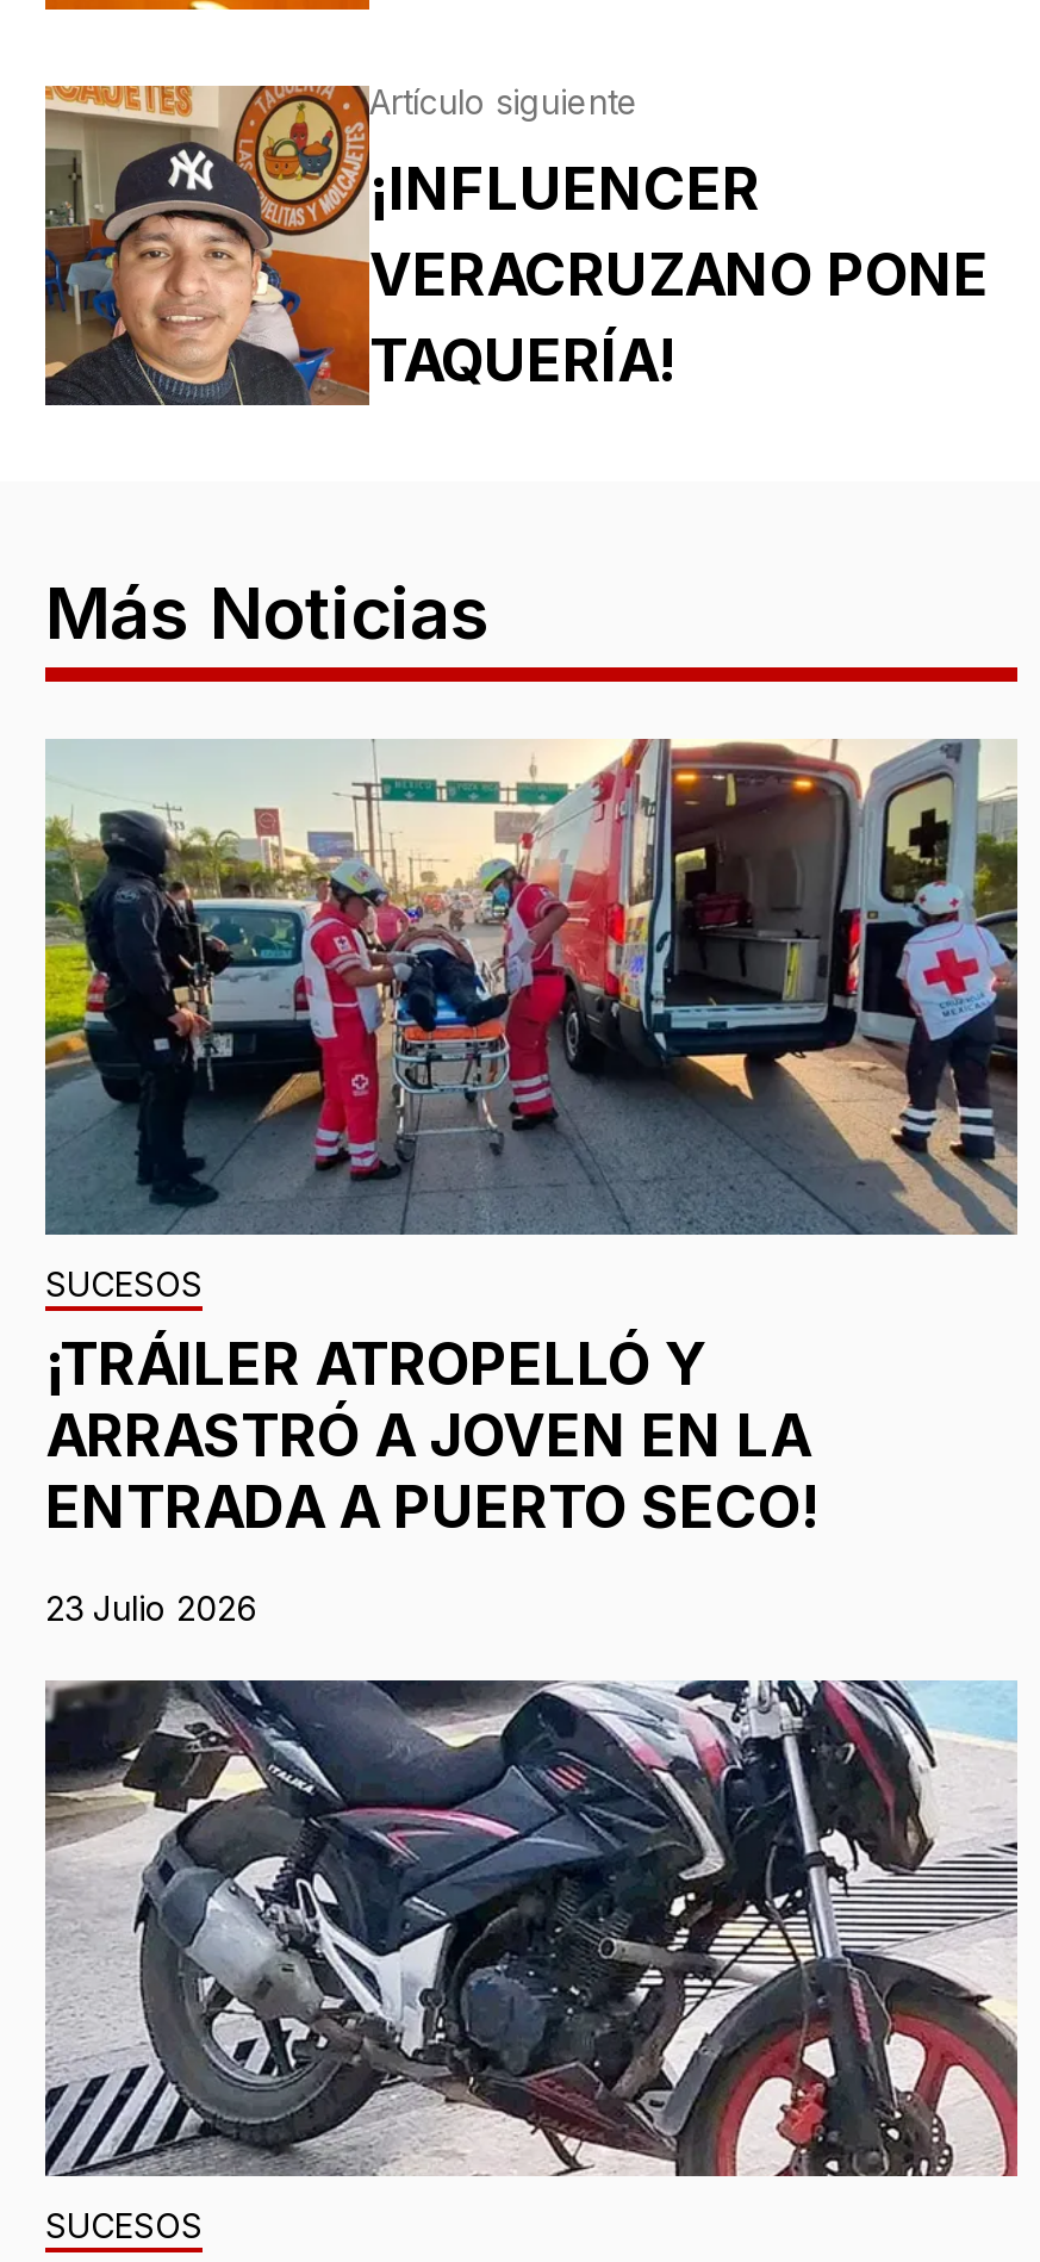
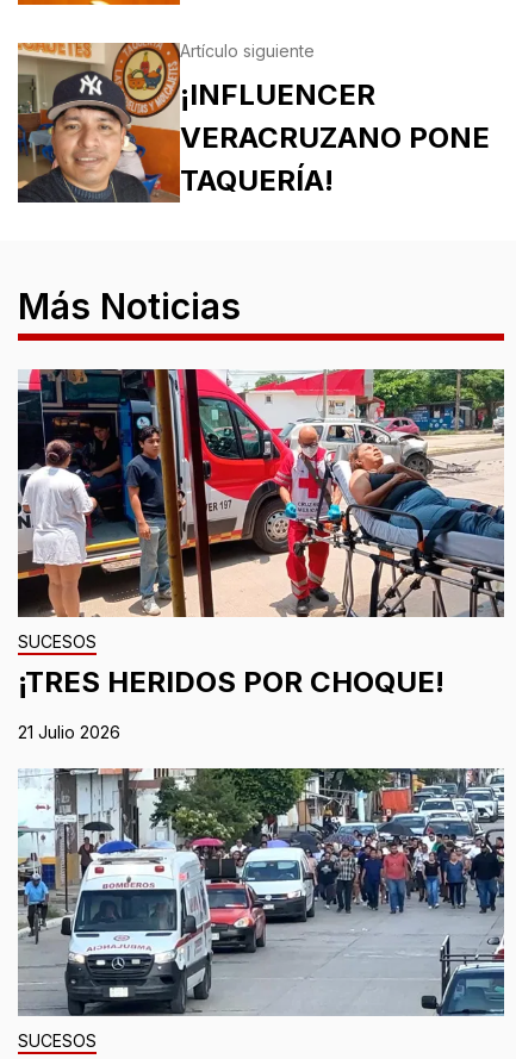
[43,737,1020,1542] [image] | ¡TRÁILER ATROPELLÓ Y | ARRASTRÓ A JOVEN EN LA | ENTRADA A PUERTO SECO! -> [17,368,505,699] [image] | ¡TRES HERIDOS POR CHOQUE!
[45,1587,257,1628] 23 Julio 2026 -> [18,722,120,742] 21 Julio 2026
[45,1678,1020,2179] [image] -> [18,767,505,1016] [image]

